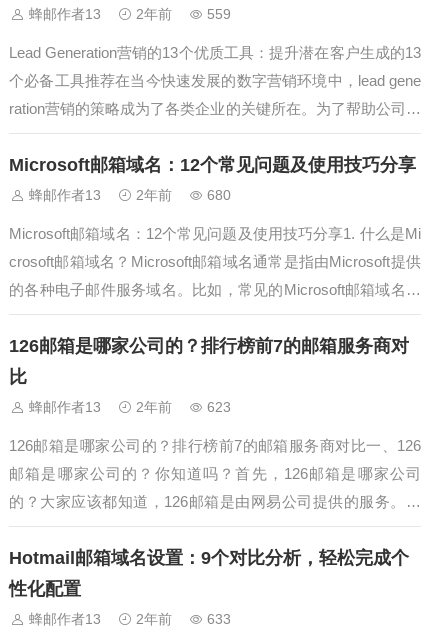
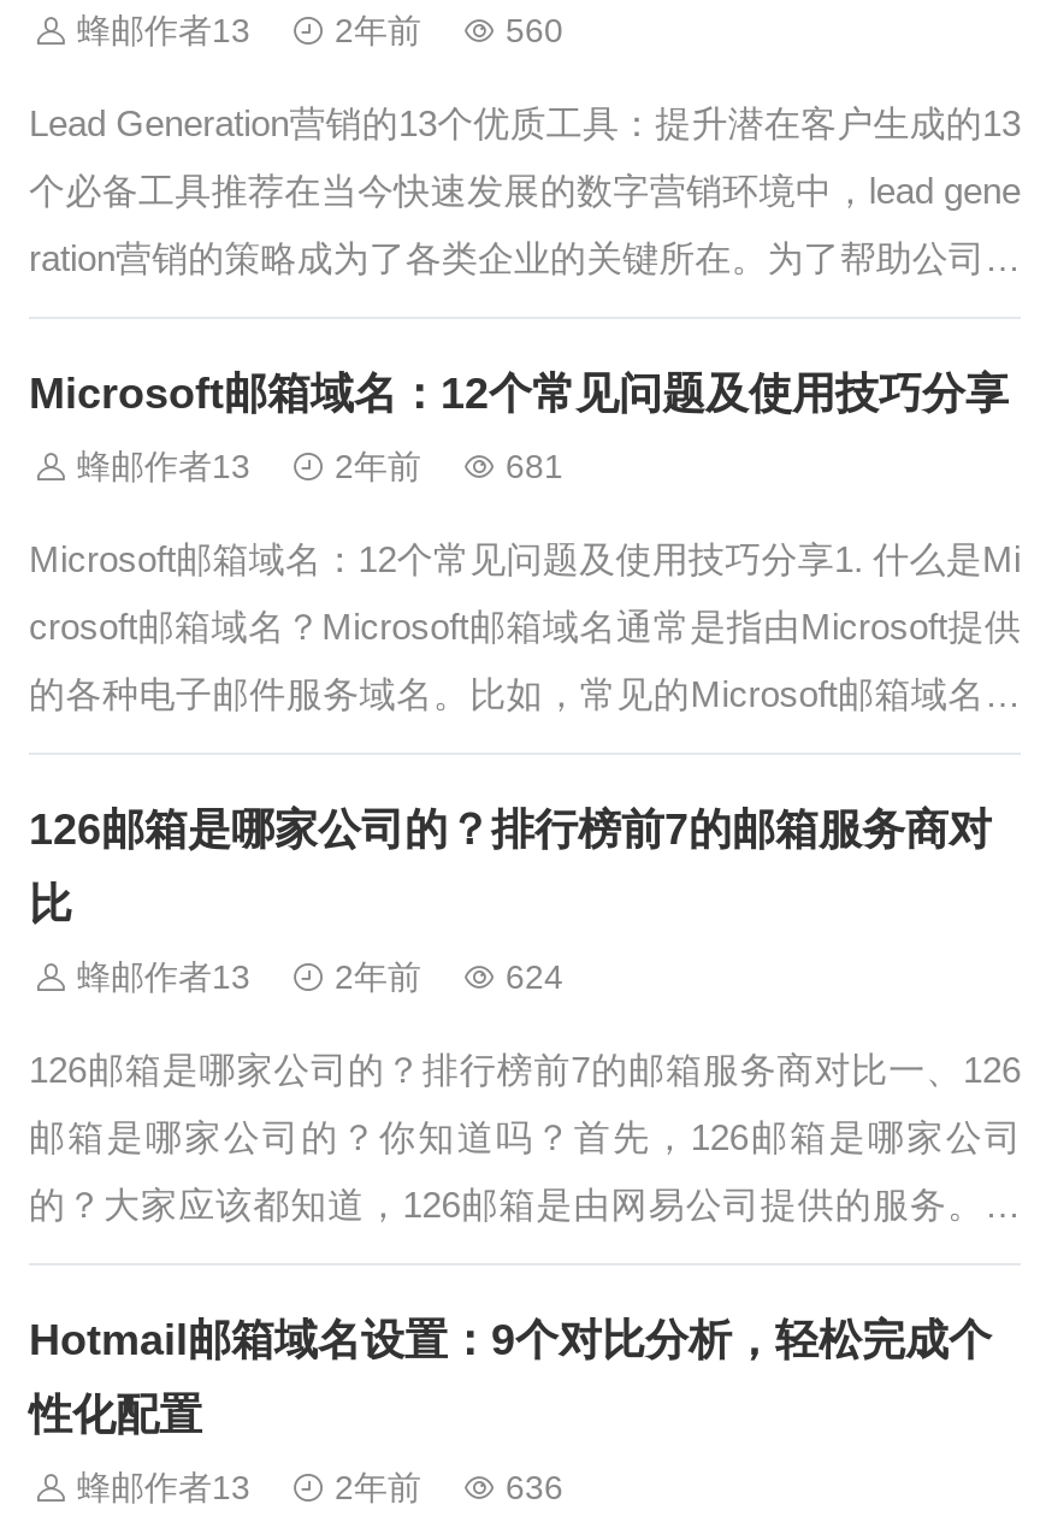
[207,6,231,22] 559 -> [506,11,563,49] 560
[207,187,231,203] 680 -> [506,447,563,485] 681
[207,399,231,415] 623 -> [506,957,563,996] 624
[207,611,231,627] 633 -> [506,1468,563,1506] 636

